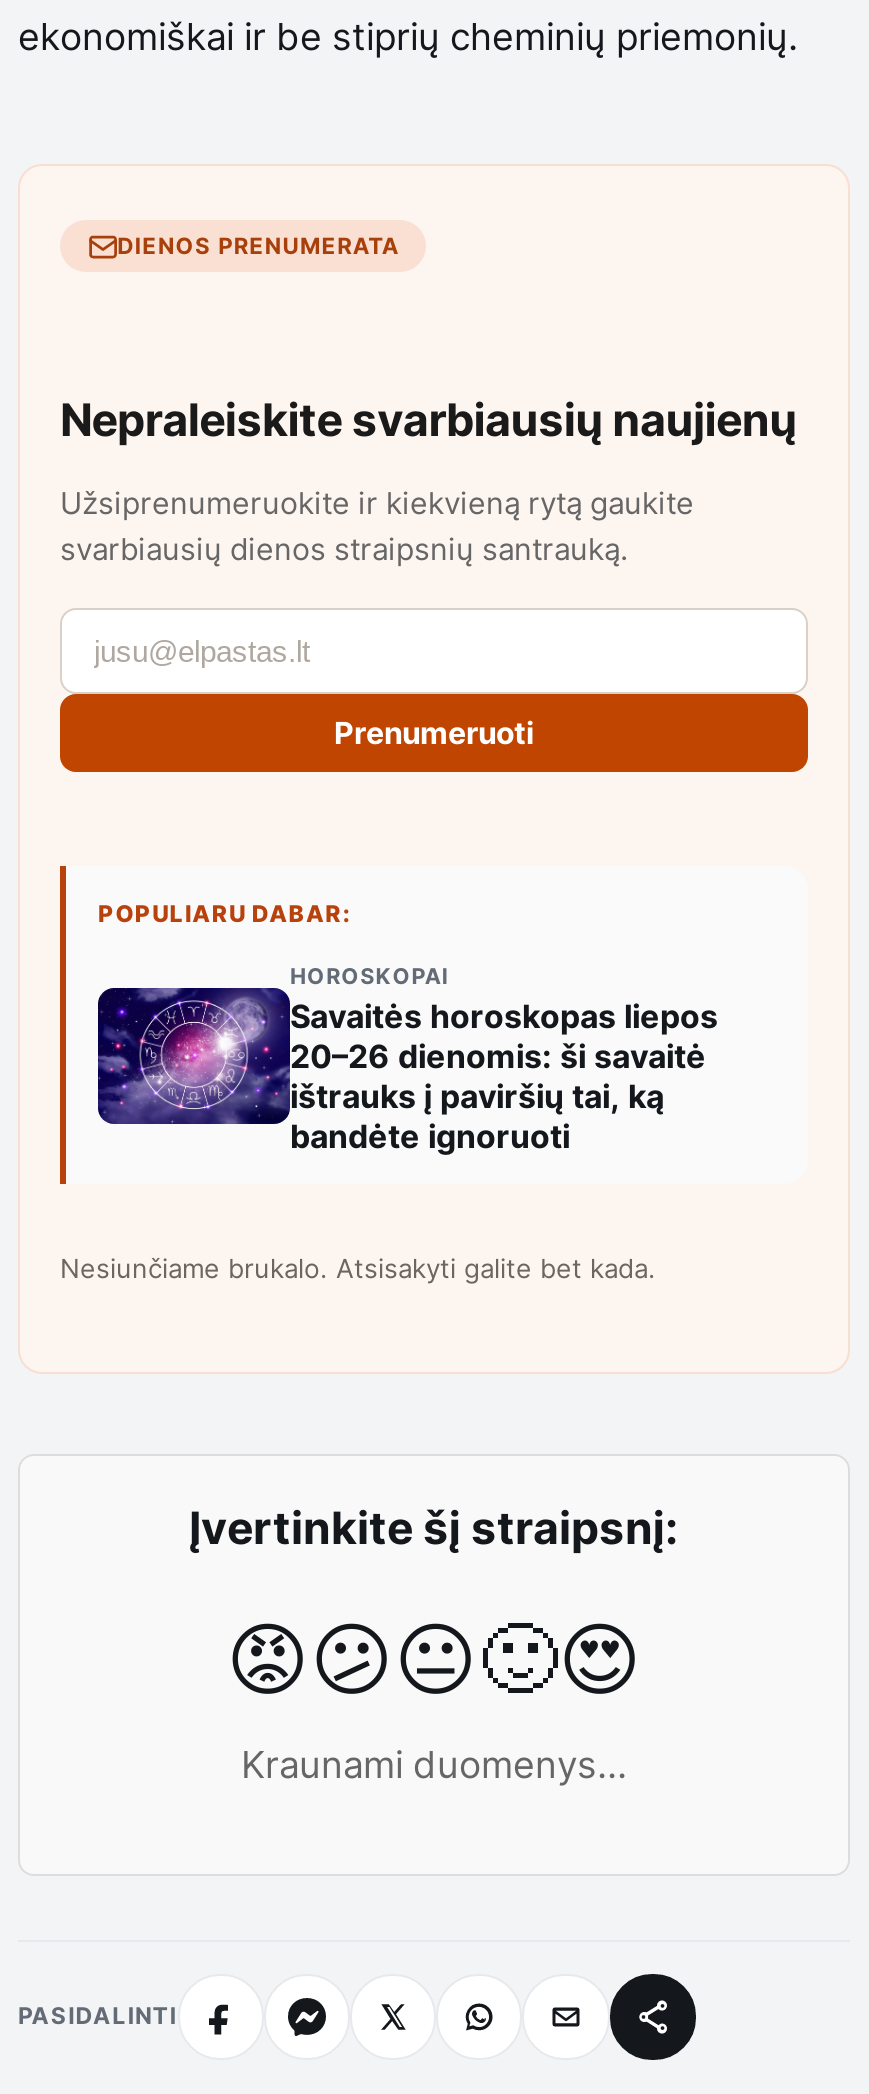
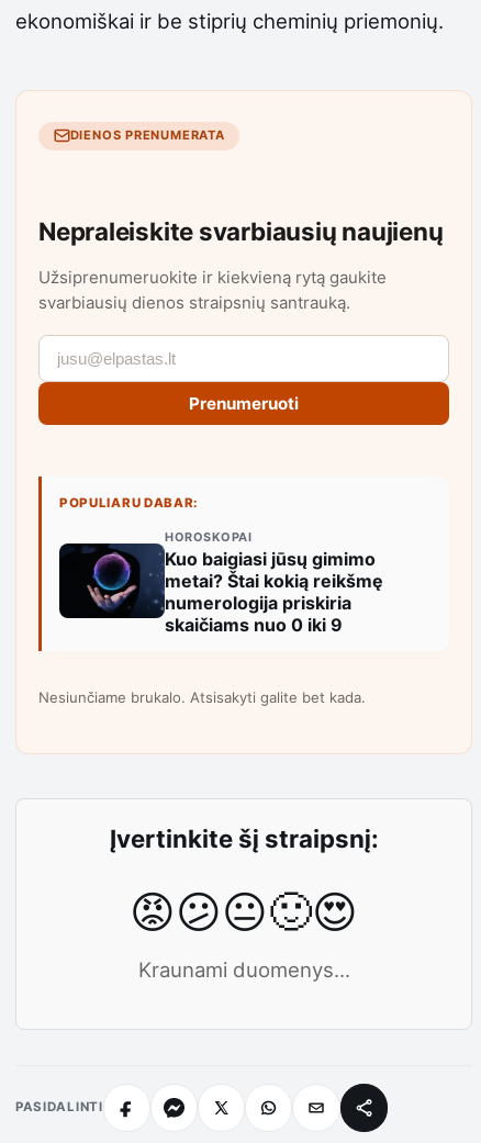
[96,985,718,1156] [image] | Savaitės horoskopas liepos | 20–26 dienomis: ši savaitė | ištrauks į paviršių tai, ką | bandėte ignoruoti -> [58,542,383,635] [image] | Kuo baigiasi jūsų gimimo | metai? Štai kokią reikšmę | numerologija priskiria | skaičiams nuo 0 iki 9

